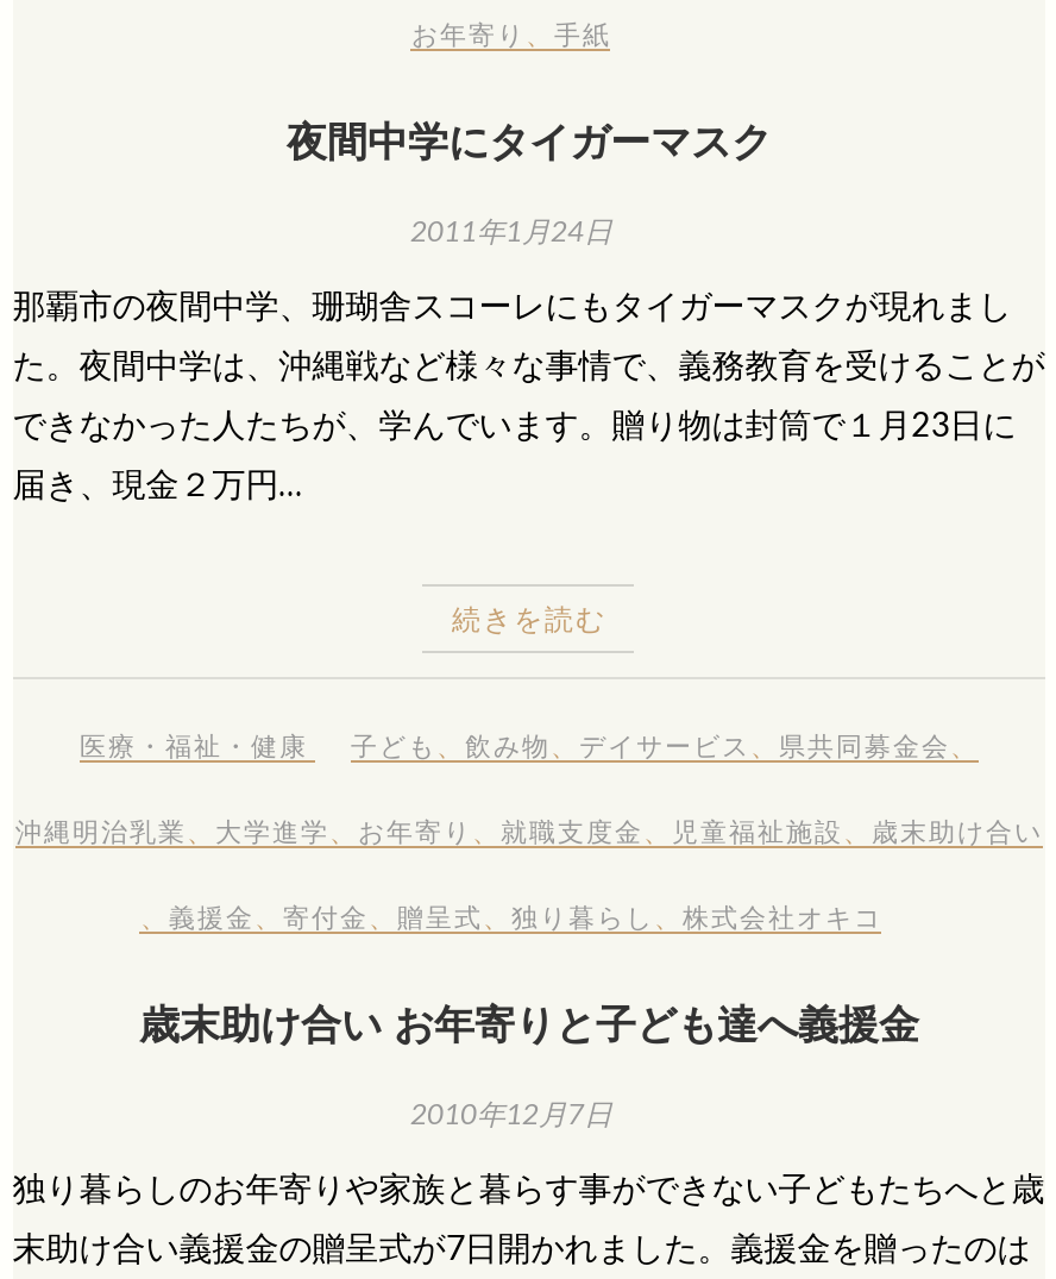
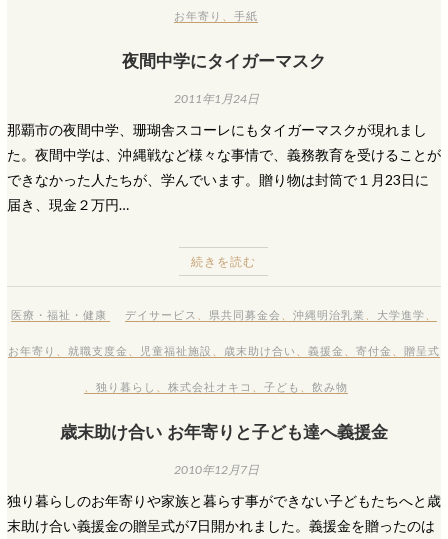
[351,729,979,760] 子ども、飲み物、デイサービス、県共同募金会、 -> [125,308,437,321] デイサービス、県共同募金会、沖縄明治乳業、大学進学、
[15,815,1043,846] 沖縄明治乳業、大学進学、お年寄り、就職支度金、児童福祉施設、歳末助け合い -> [8,344,440,357] お年寄り、就職支度金、児童福祉施設、歳末助け合い、義援金、寄付金、贈呈式
[140,900,882,931] 、義援金、寄付金、贈呈式、独り暮らし、株式会社オキコ -> [84,380,348,393] 、独り暮らし、株式会社オキコ、子ども、飲み物

